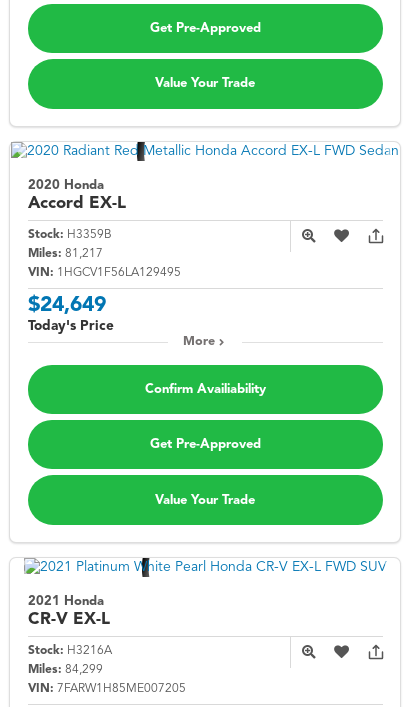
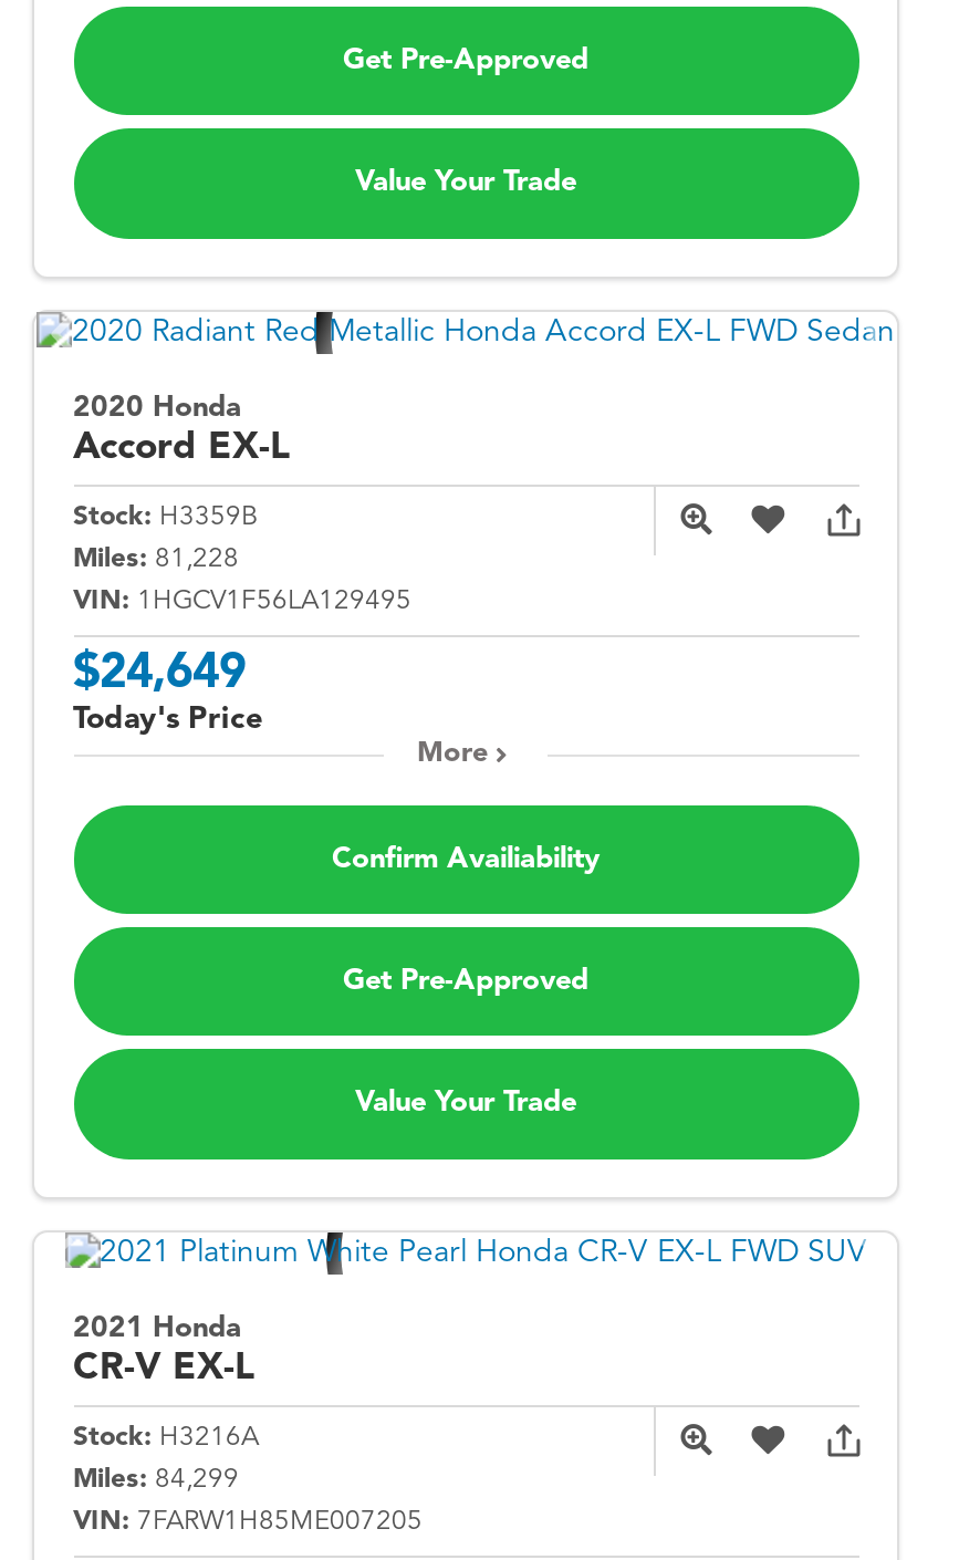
[27,248,102,260] Miles: 81,217 -> [73,546,239,572] Miles: 81,228

